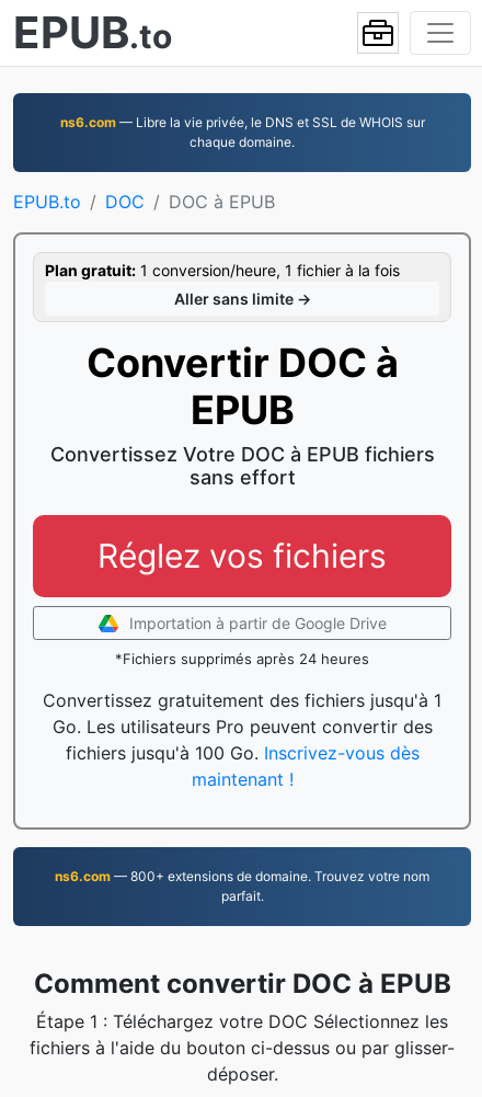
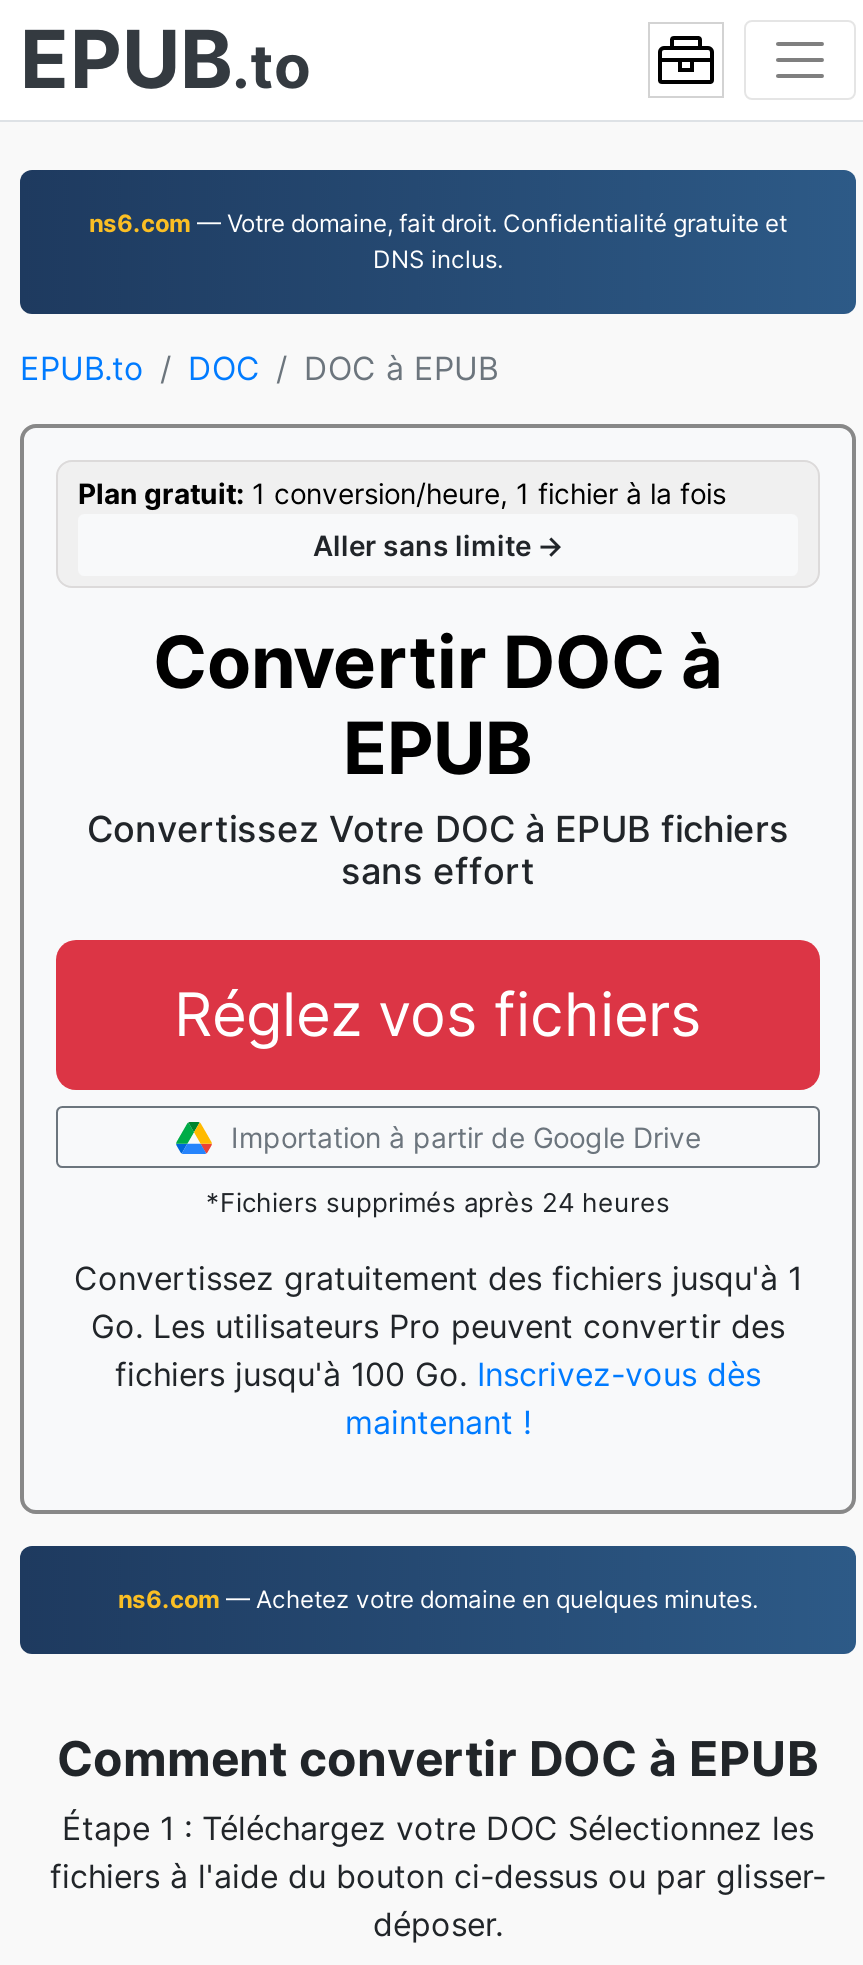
[60,114,424,150] ns6.com — Libre la vie privée, le DNS et SSL de WHOIS sur | chaque domaine. -> [89,208,787,274] ns6.com — Votre domaine, fait droit. Confidentialité gratuite et | DNS inclus.
[55,868,429,904] ns6.com — 800+ extensions de domaine. Trouvez votre nom | parfait. -> [118,1584,758,1614] ns6.com — Achetez votre domaine en quelques minutes.

